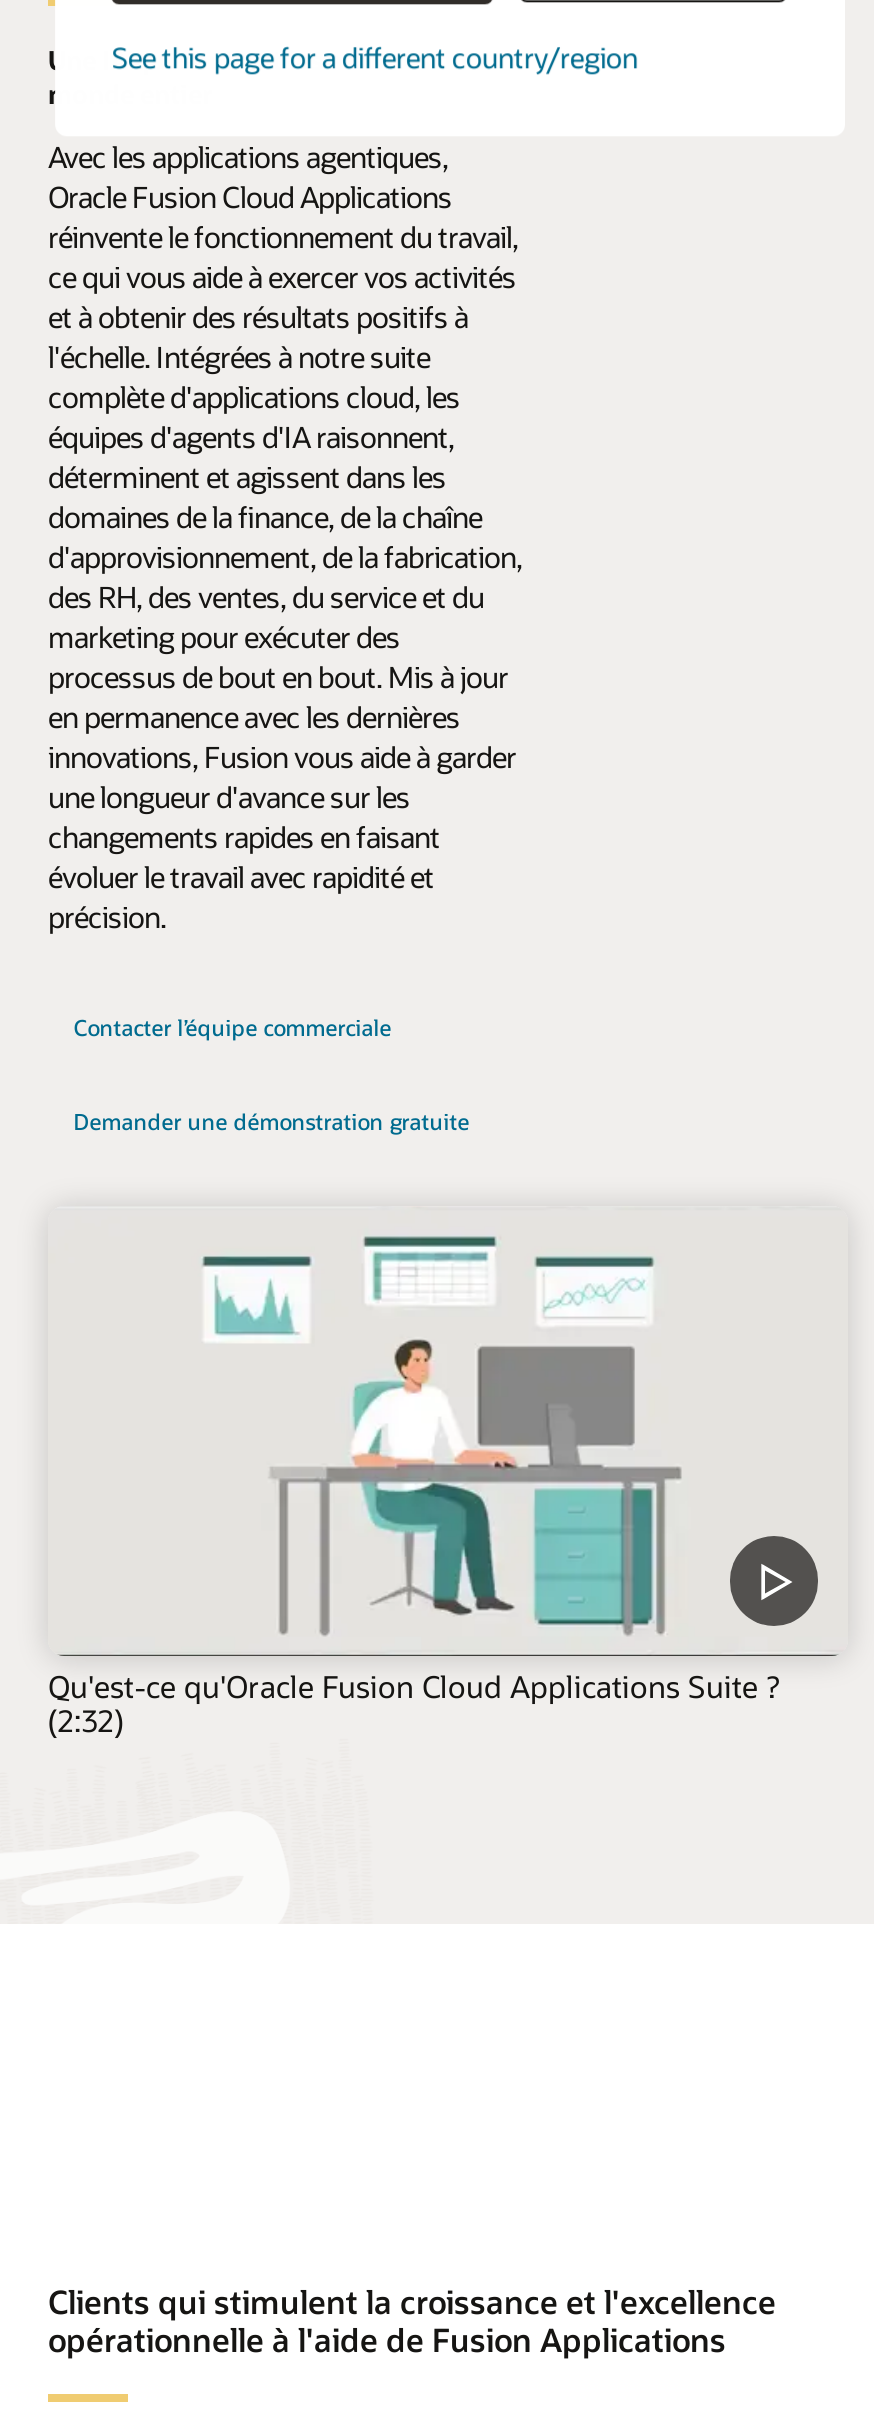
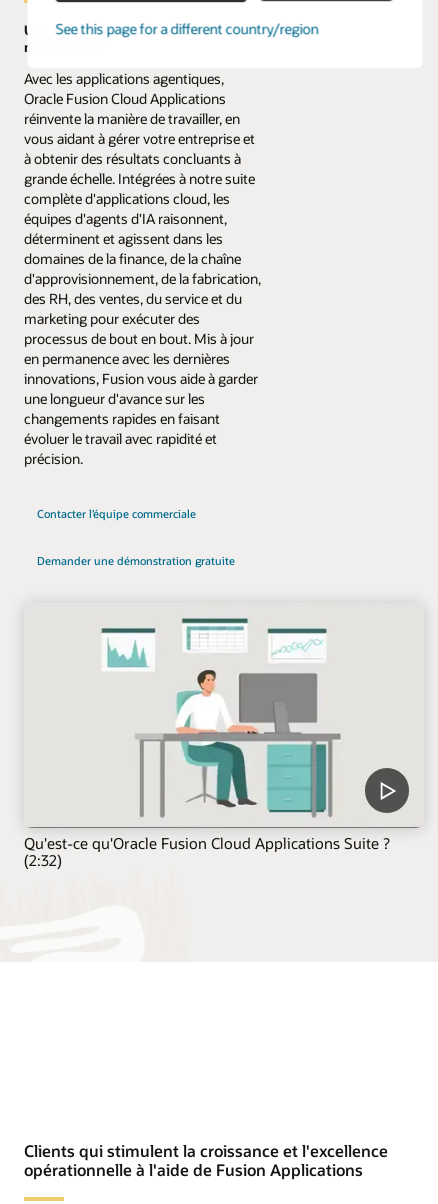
[48,218,518,376] réinvente le fonctionnement du travail, | ce qui vous aide à exercer vos activités | et à obtenir des résultats positifs à | l'échelle. Intégrées à notre suite -> [24,109,255,188] réinvente la manière de travailler, en | vous aidant à gérer votre entreprise et | à obtenir des résultats concluants à | grande échelle. Intégrées à notre suite

